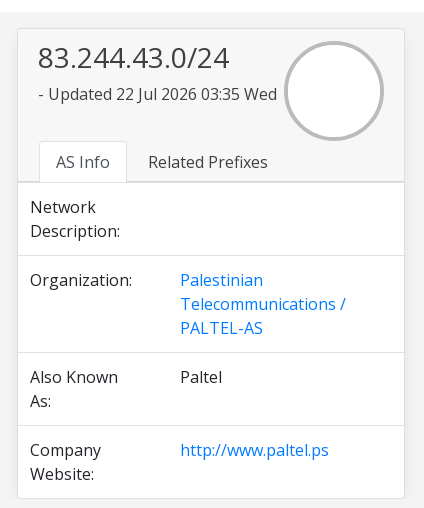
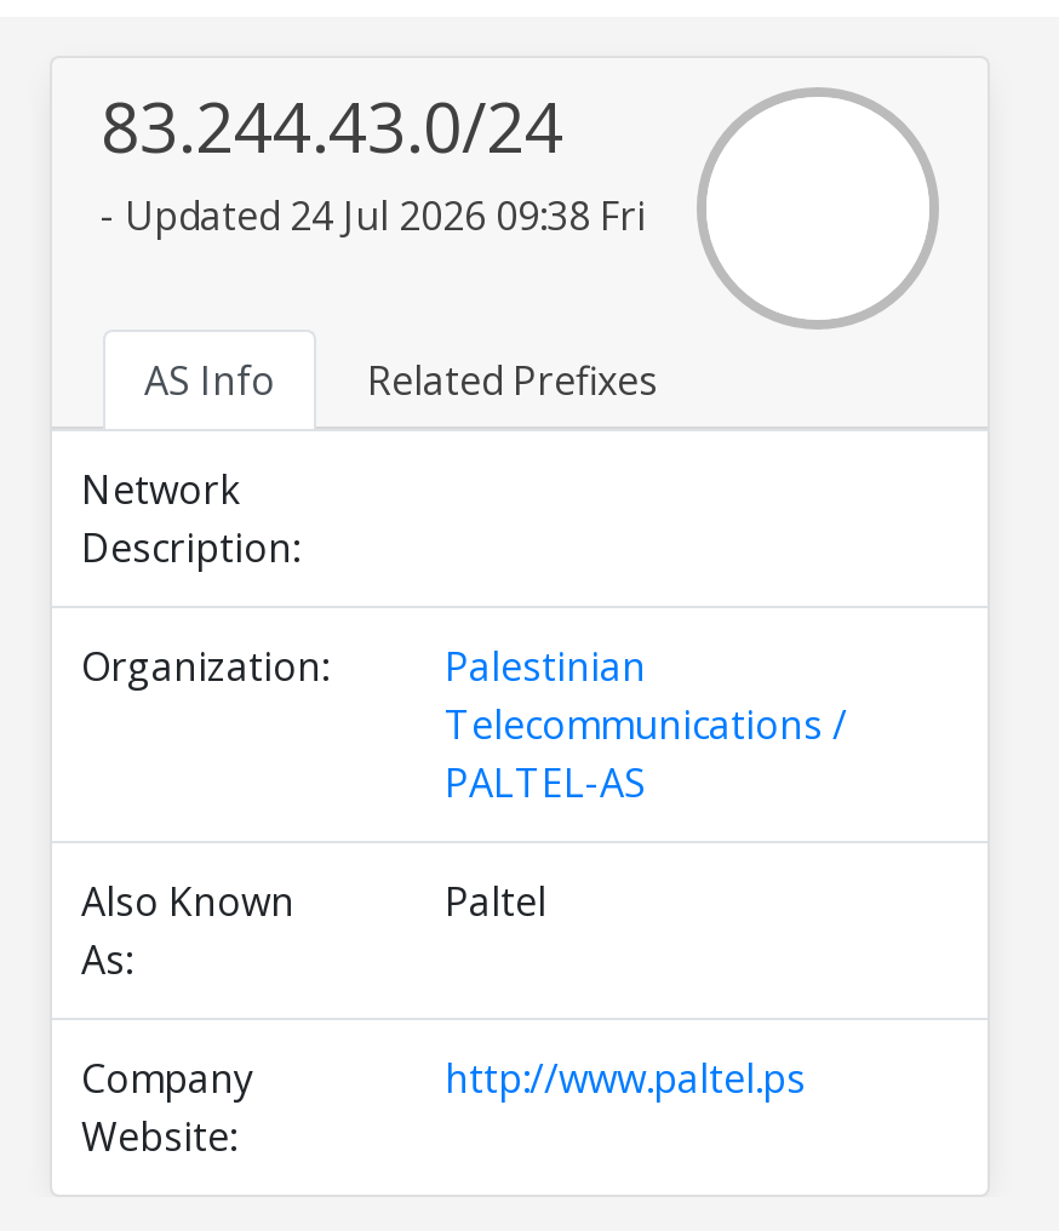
[38,83,277,105] - Updated 22 Jul 2026 03:35 Wed -> [101,189,646,242] - Updated 24 Jul 2026 09:38 Fri

